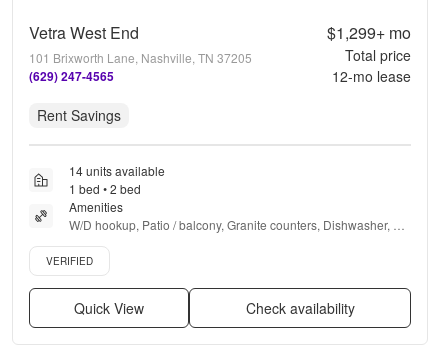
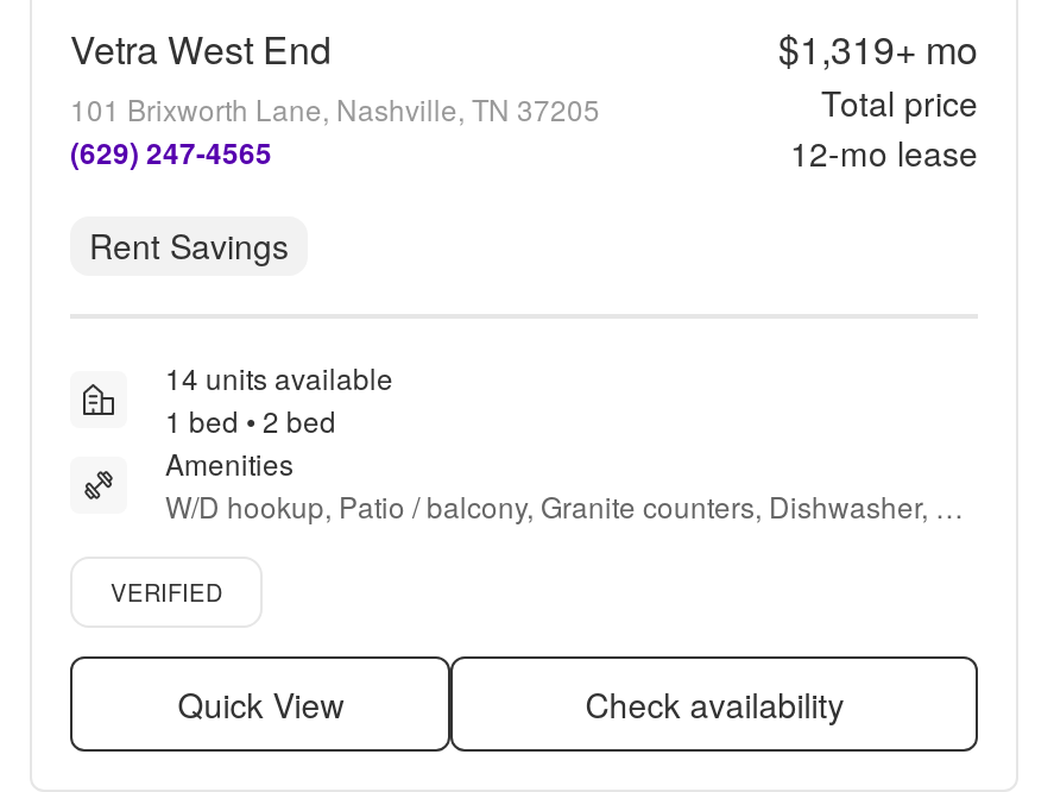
[327,21,411,44] $1,299+ mo -> [778,21,978,76] $1,319+ mo

